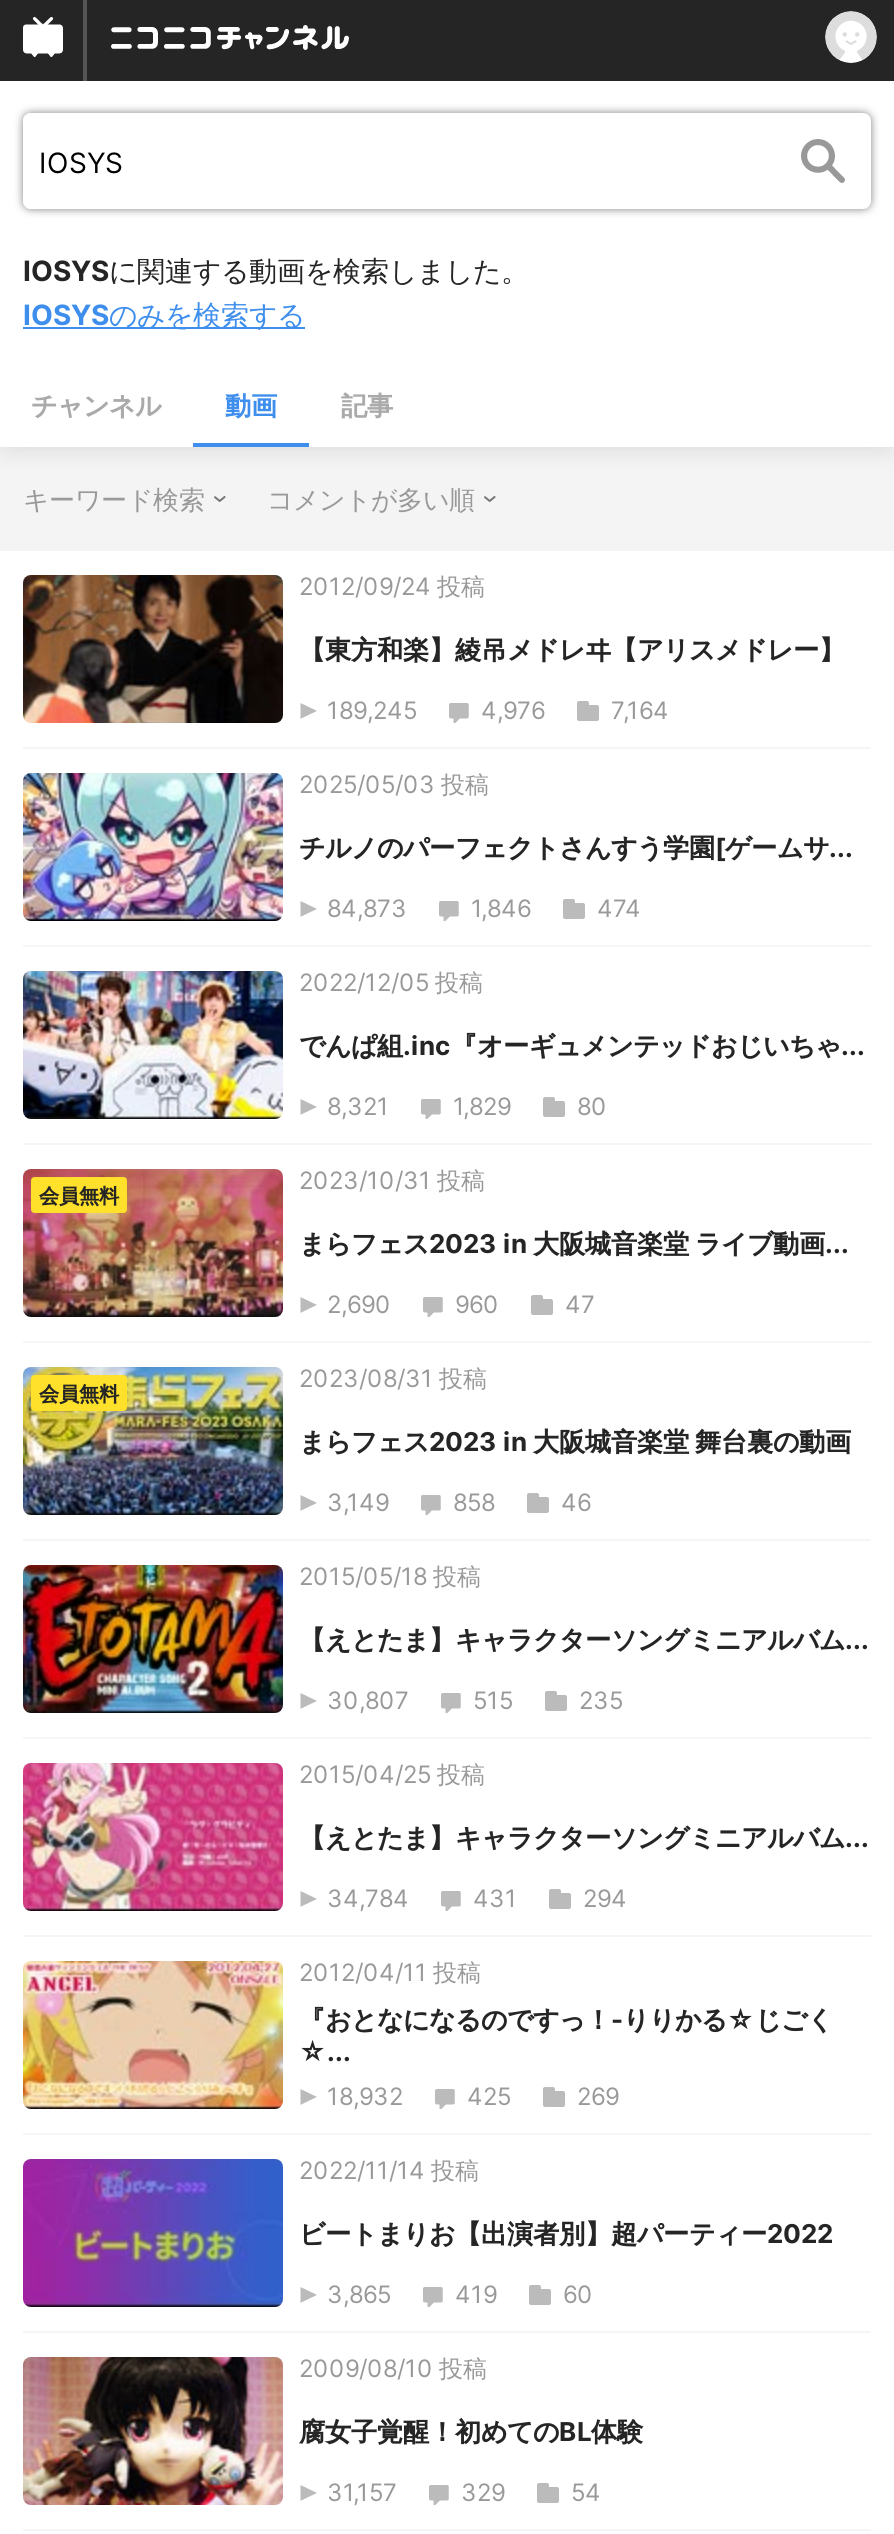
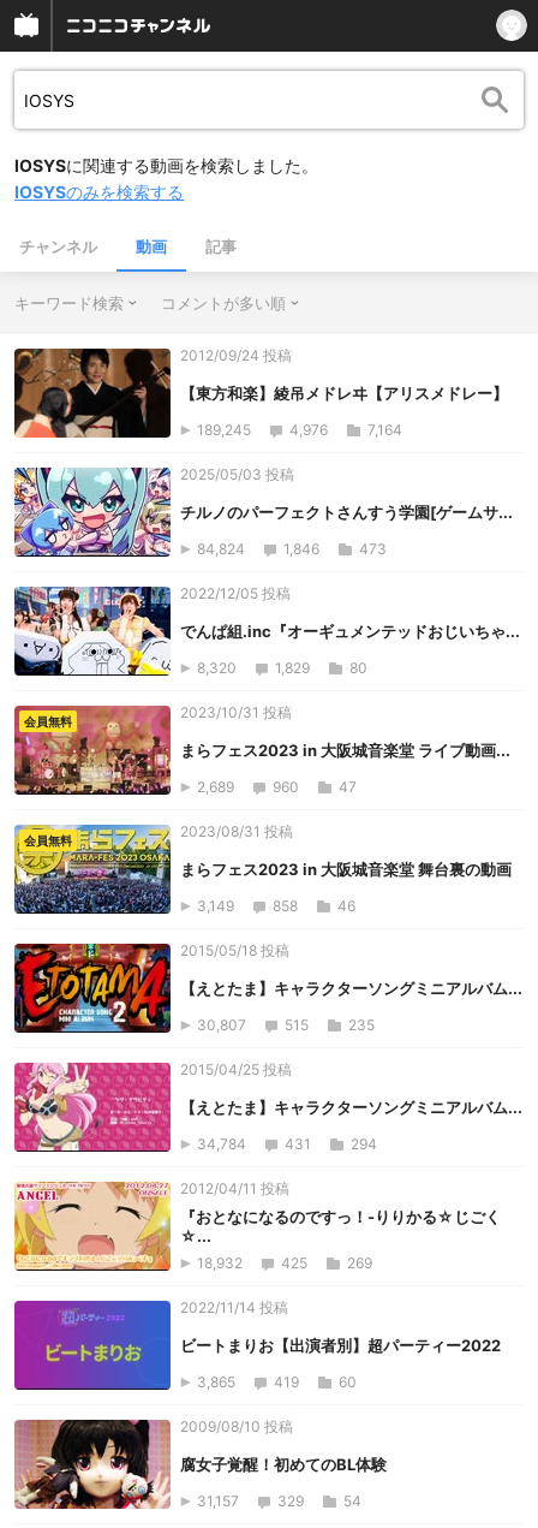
[327,893,407,923] 84,873 -> [197,540,245,558] 84,824
[597,893,641,923] 474 -> [359,540,387,558] 473
[327,1091,389,1121] 8,321 -> [197,659,237,677] 8,320
[327,1289,391,1319] 2,690 -> [197,778,234,796] 2,689

